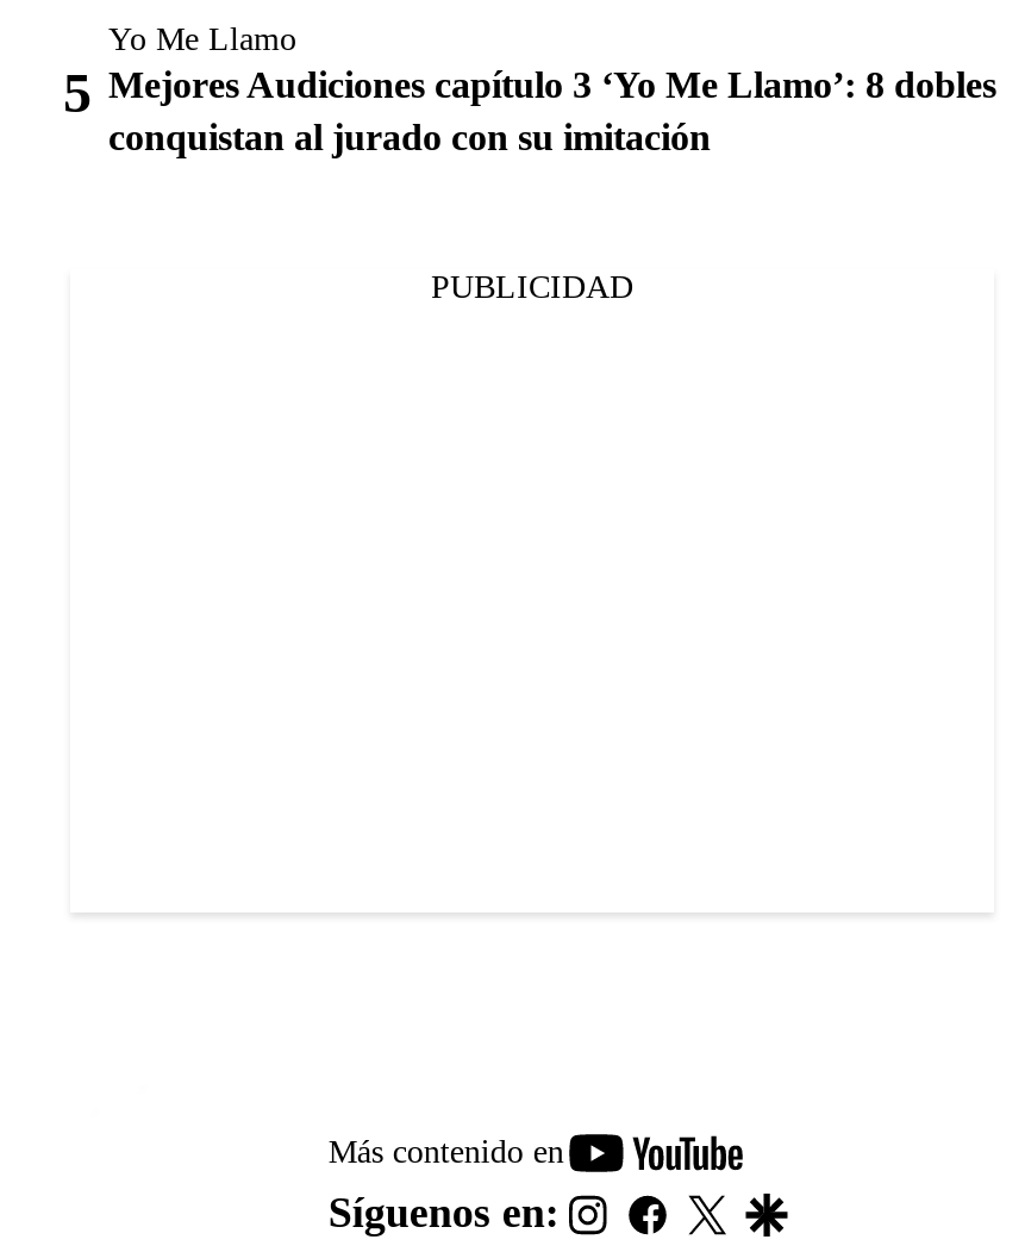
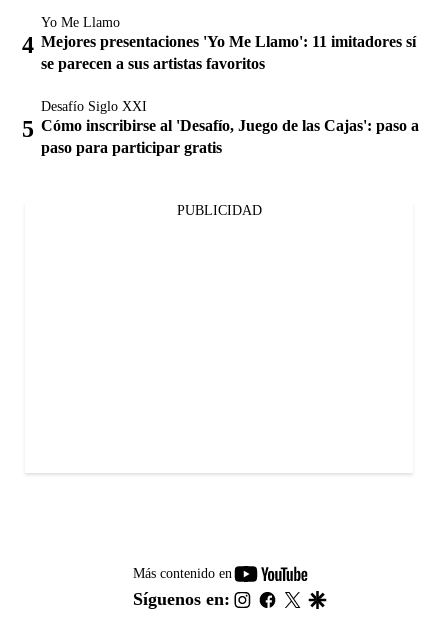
[108,64,996,157] Mejores Audiciones capítulo 3 ‘Yo Me Llamo’: 8 dobles | conquistan al jurado con su imitación -> [41,33,419,156] Mejores presentaciones 'Yo Me Llamo': 11 imitadores sí | se parecen a sus artistas favoritos | Desafío Siglo XXI | Cómo inscribirse al 'Desafío, Juego de las Cajas': paso a | paso para participar gratis

